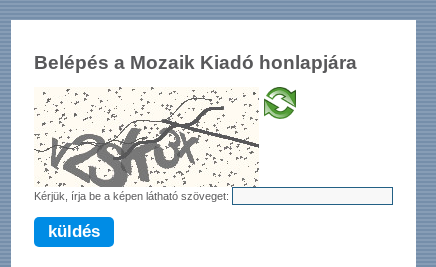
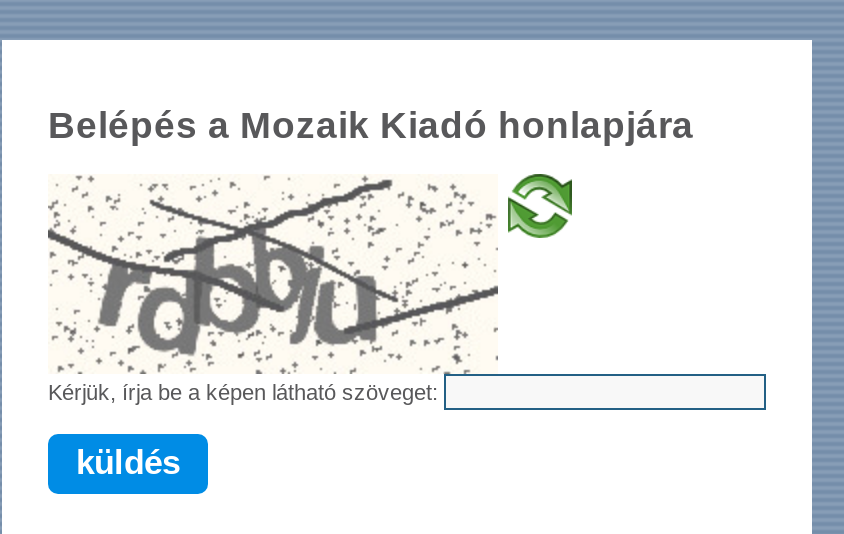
[34,86,260,188] [image] -> [46,174,496,374] [image]

